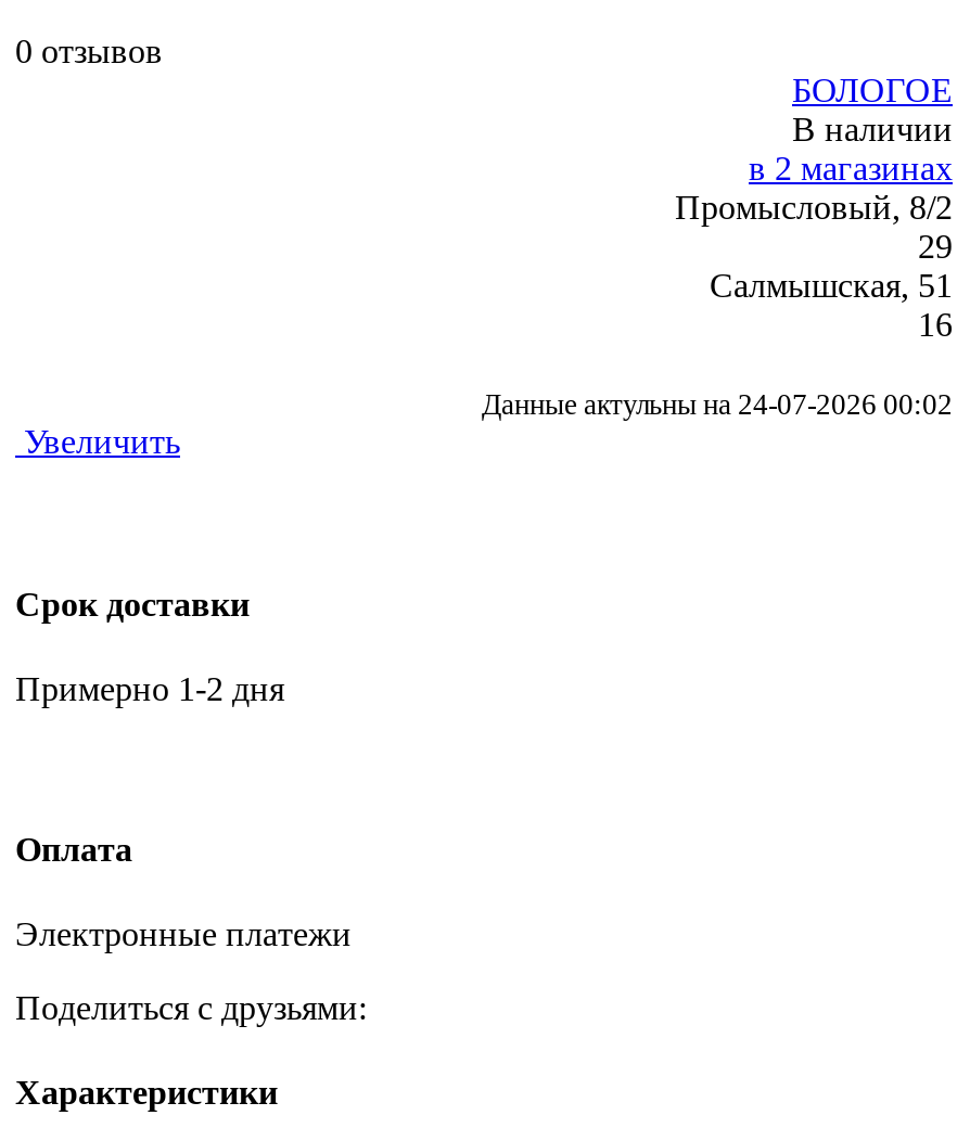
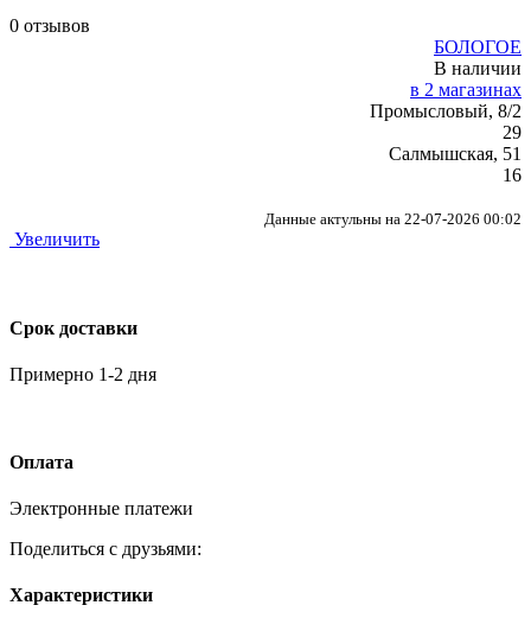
[482,388,953,420] Данные актульны на 24-07-2026 00:02 -> [264,210,522,227] Данные актульны на 22-07-2026 00:02

